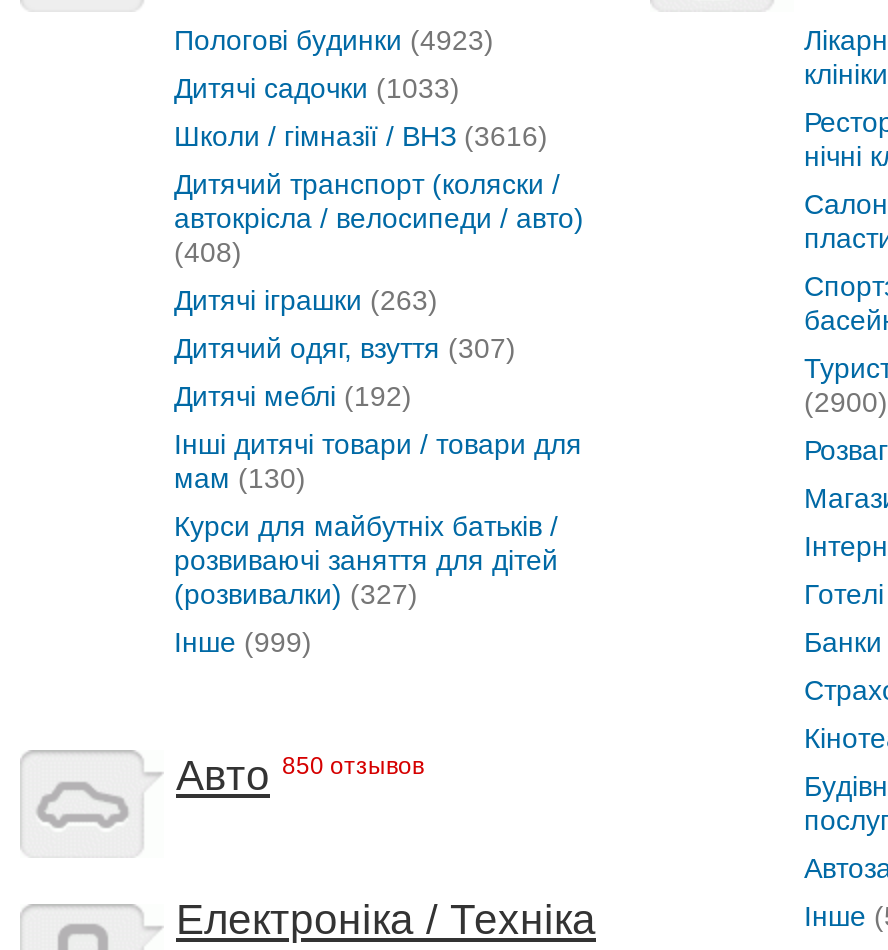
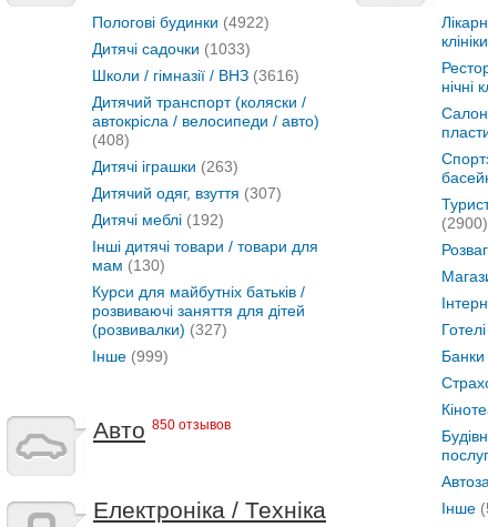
[174,24,494,56] Пологові будинки (4923) -> [92,13,270,31] Пологові будинки (4922)

